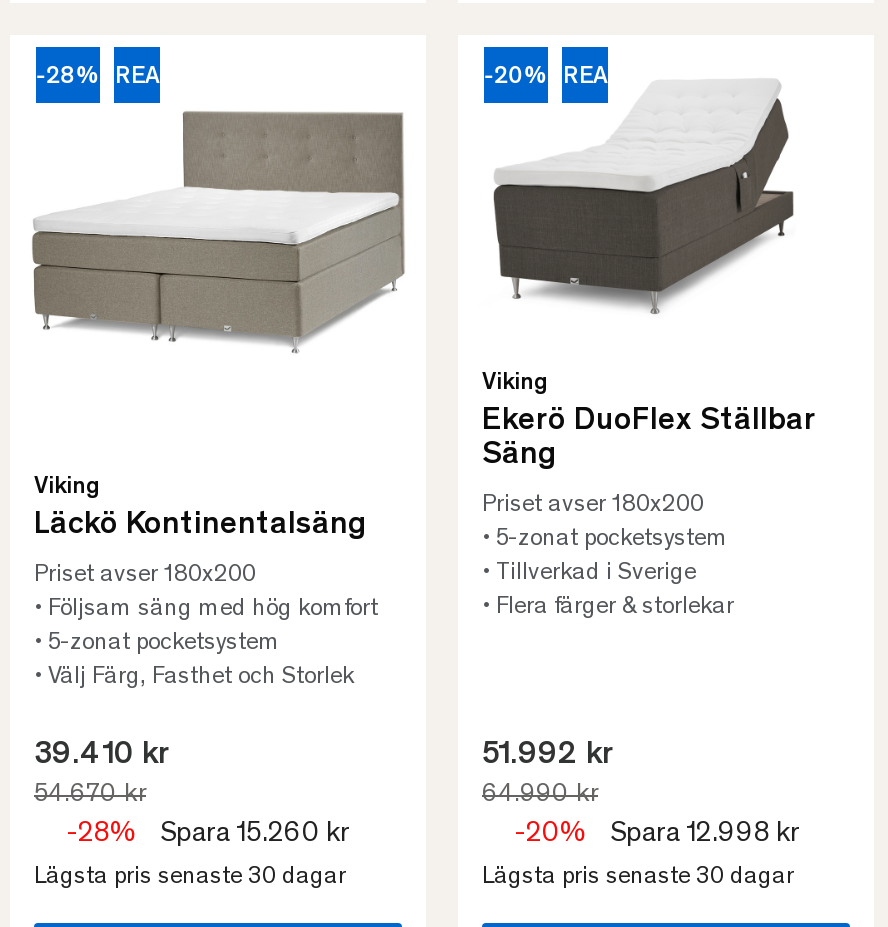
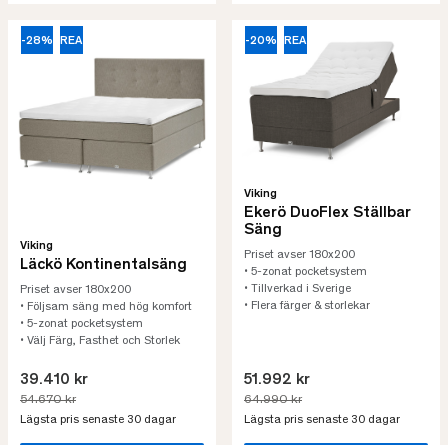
[66,821,350,849] -28% | Spara 15.260 kr -> none
[514,821,800,849] -20% | Spara 12.998 kr -> none

